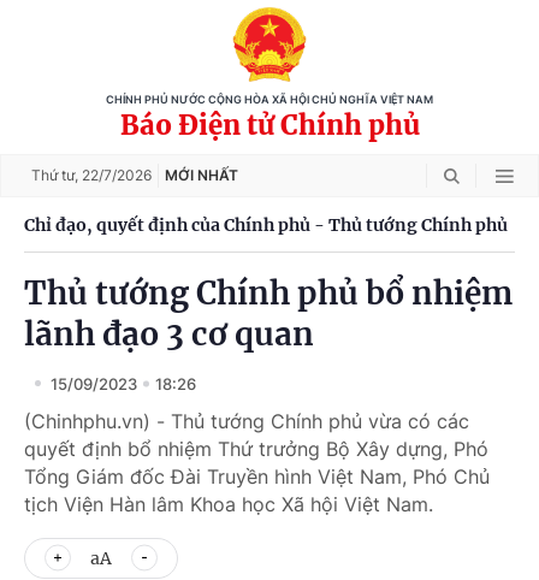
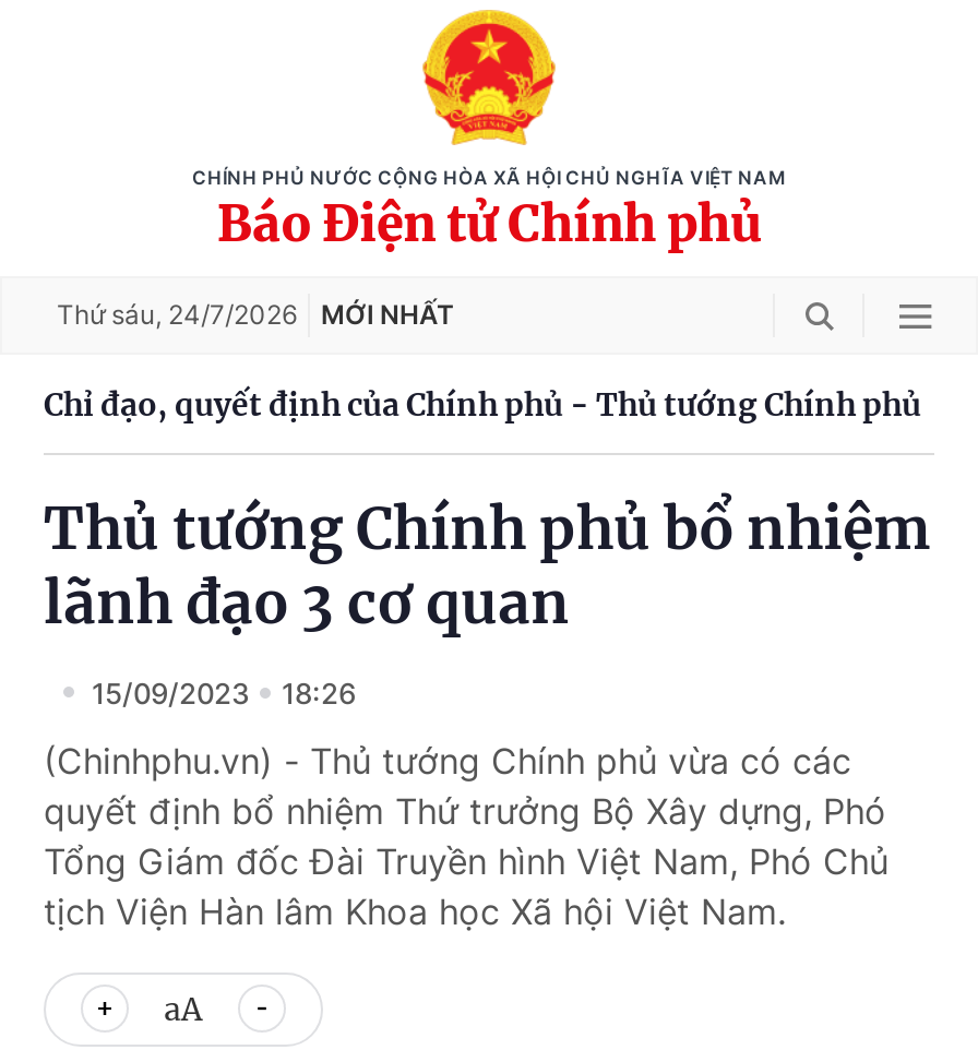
[31,166,238,184] Thứ tư, 22/7/2026 MỚI NHẤT -> [57,298,454,331] Thứ sáu, 24/7/2026 MỚI NHẤT

